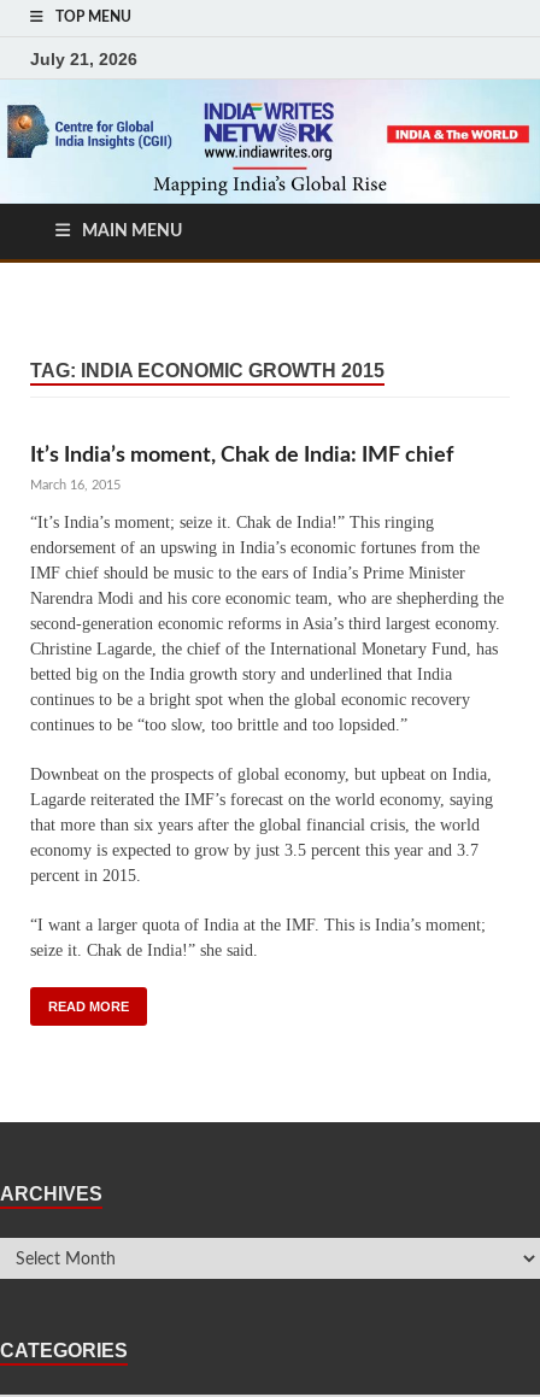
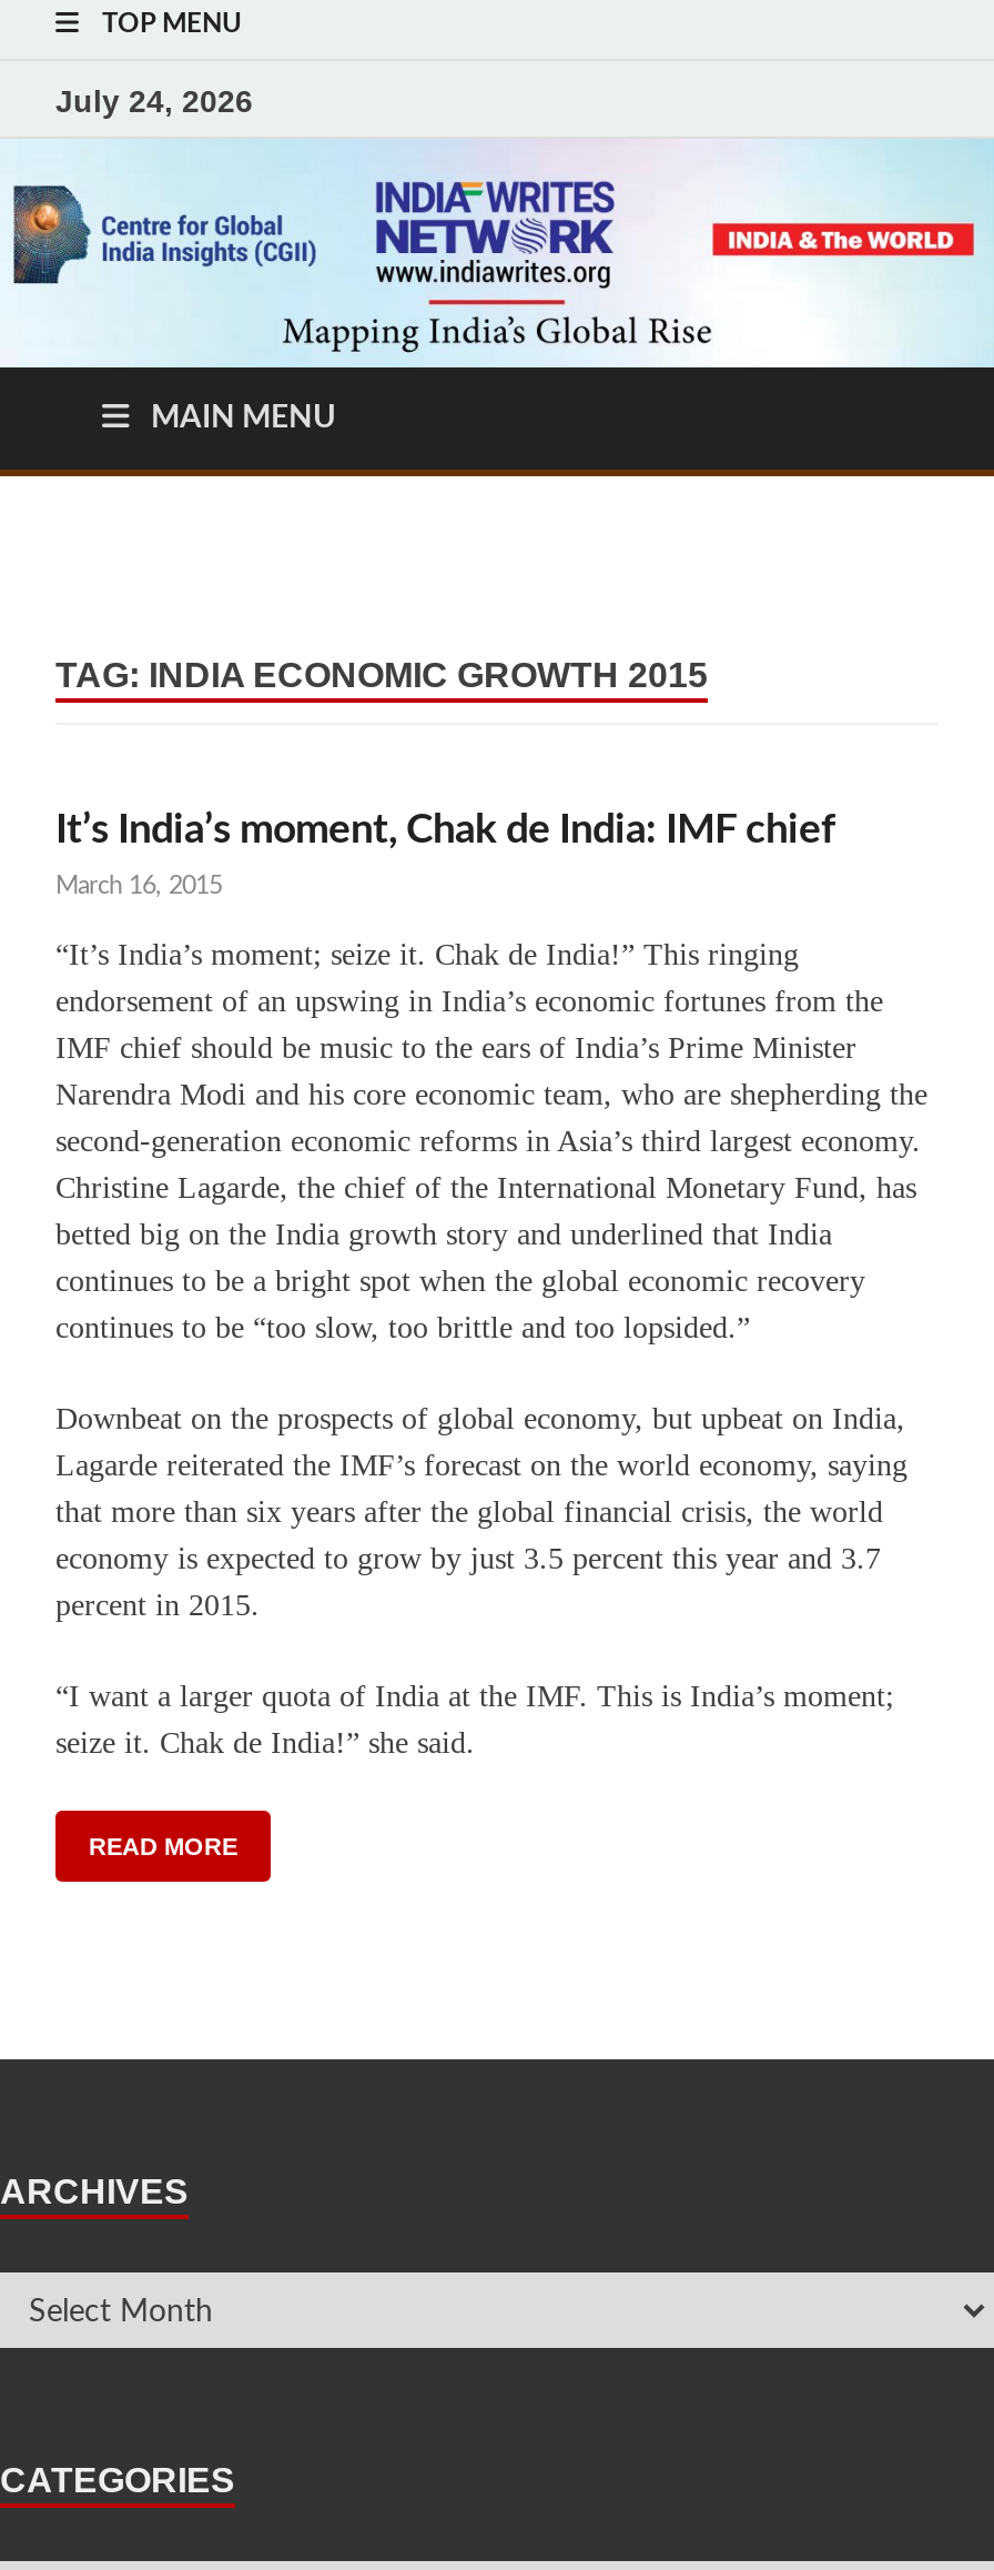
[30,49,137,68] July 21, 2026 -> [55,82,253,118] July 24, 2026

